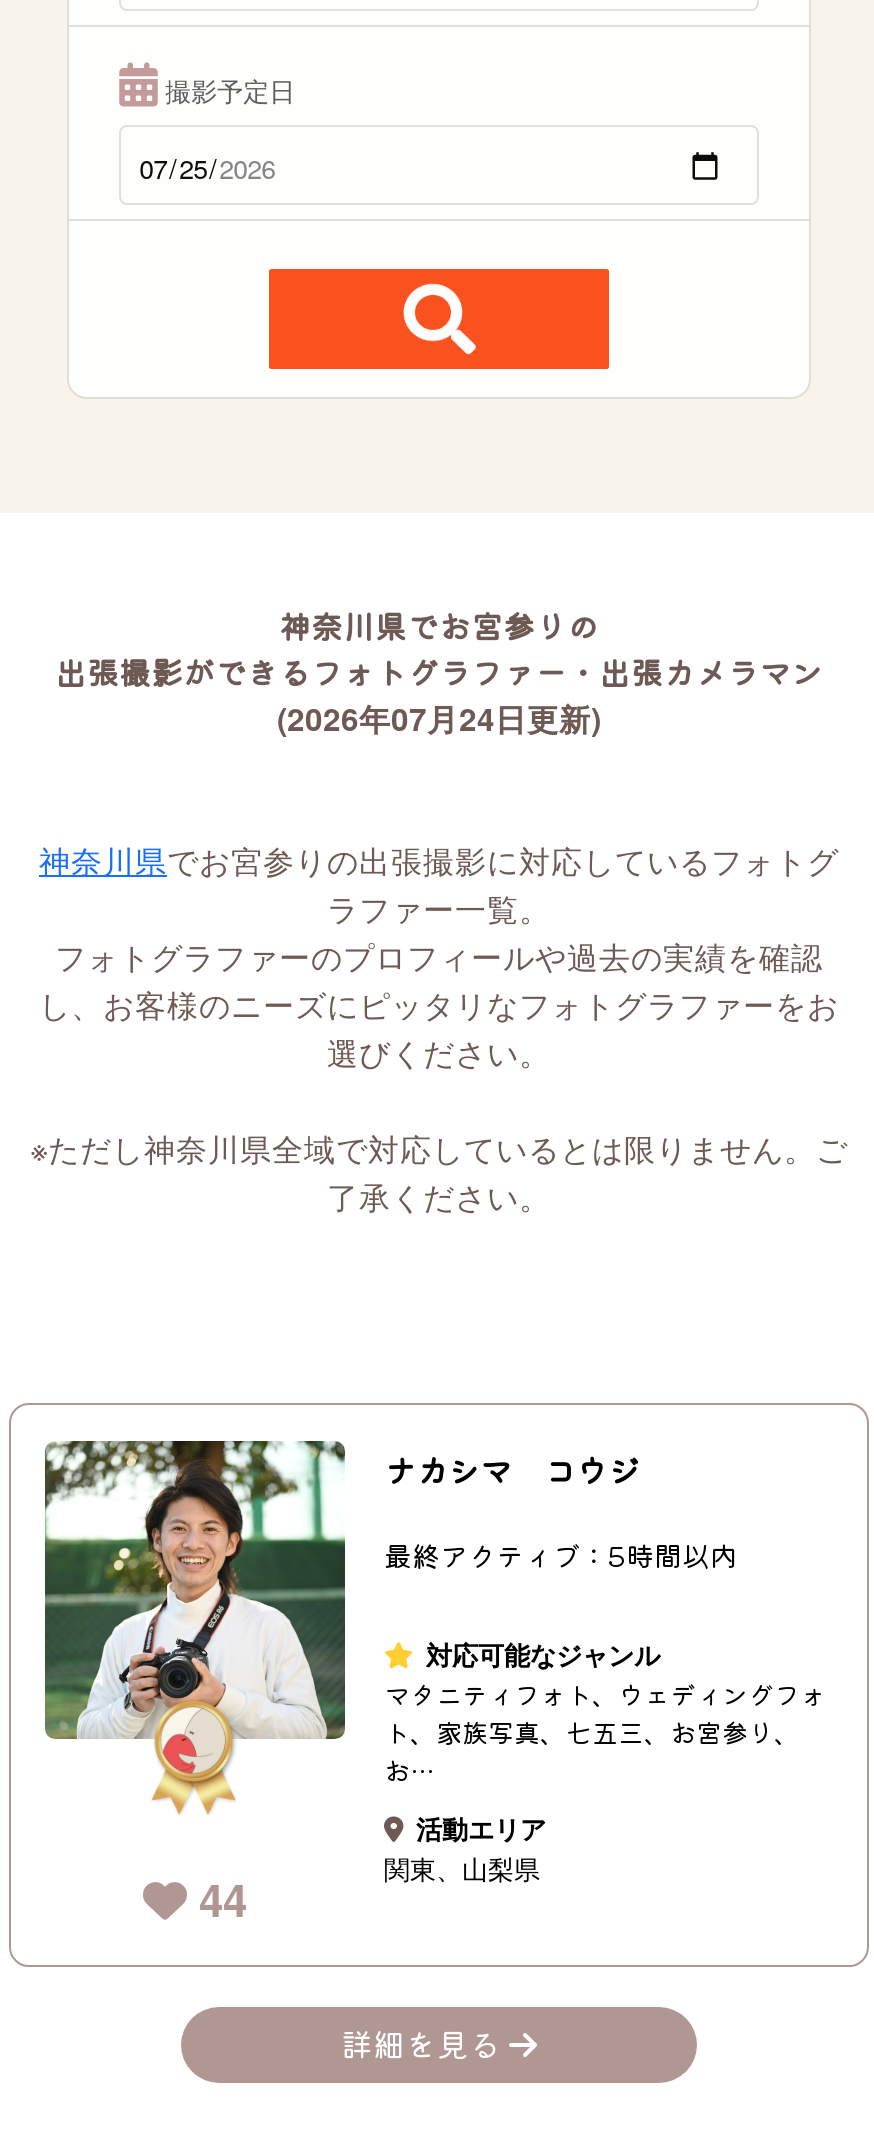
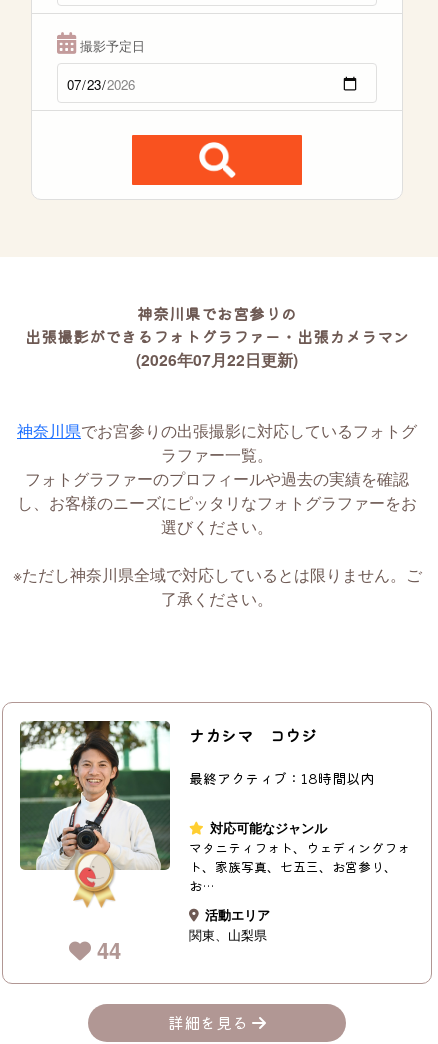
[277,694,601,740] (2026年07月24日更新) -> [136,348,298,371] (2026年07月22日更新)
[384,1534,738,1574] 最終アクティブ：5時間以内 -> [189,768,374,788] 最終アクティブ：18時間以内

